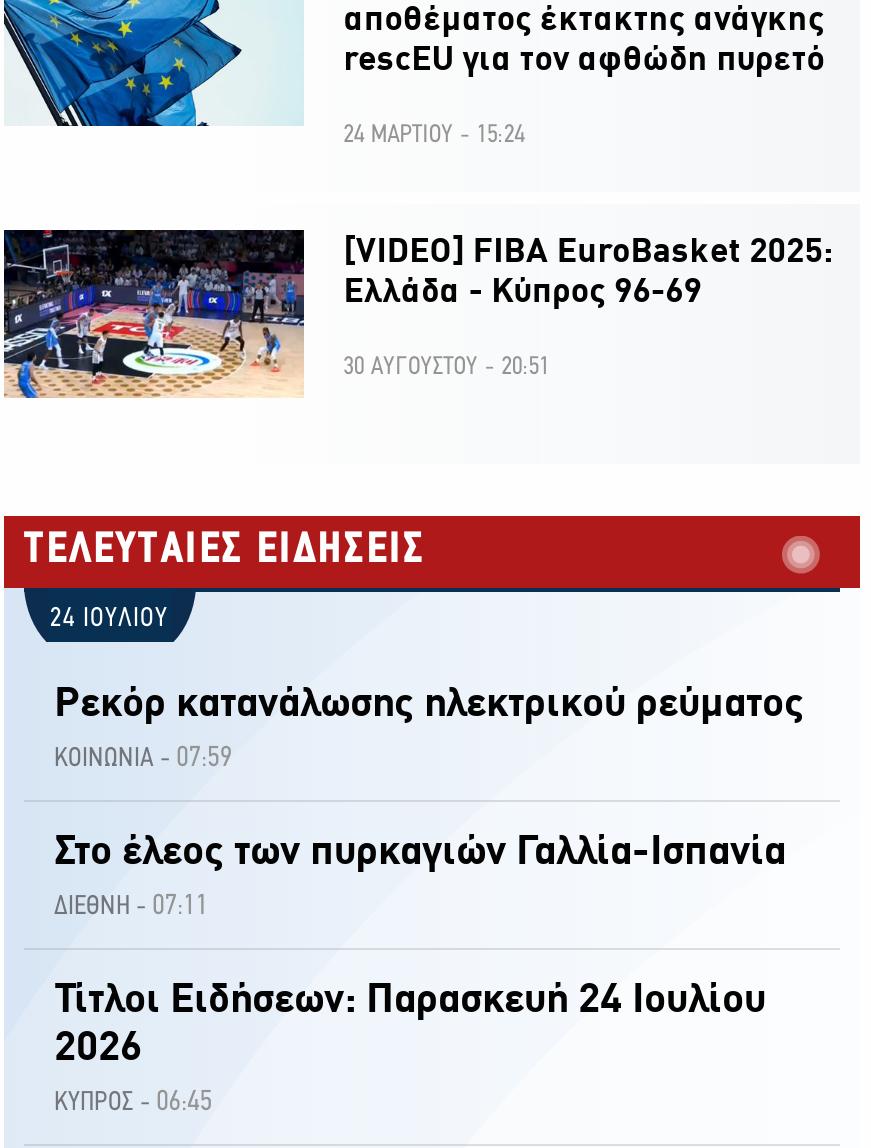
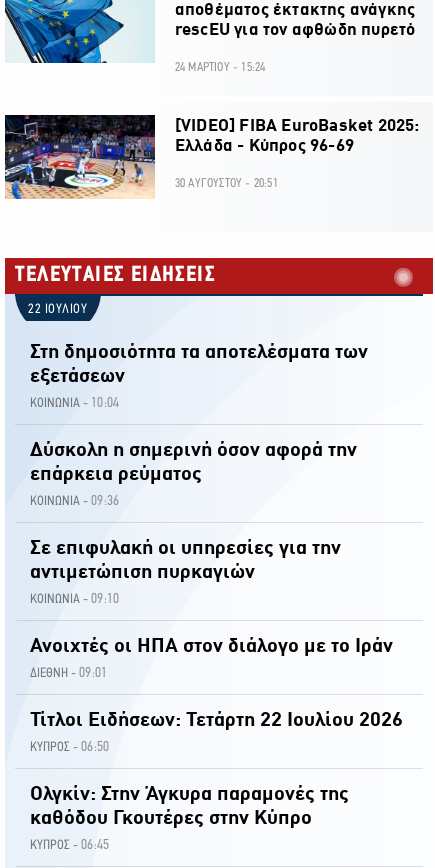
[50,606,804,1068] 24 ΙΟΥΛΙΟΥ | Ρεκόρ κατανάλωσης ηλεκτρικού ρεύματος | ΚΟΙΝΩΝΙΑ - 07:59 | Στο έλεος των πυρκαγιών Γαλλία-Ισπανία | ΔΙΕΘΝΗ - 07:11 | Τίτλοι Ειδήσεων: Παρασκευή 24 Ιουλίου | 2026 -> [28,303,403,828] 22 ΙΟΥΛΙΟΥ | Στη δημοσιότητα τα αποτελέσματα των | εξετάσεων | ΚΟΙΝΩΝΙΑ - 10:04 | Δύσκολη η σημερινή όσον αφορά την | επάρκεια ρεύματος | ΚΟΙΝΩΝΙΑ - 09:36 | Σε επιφυλακή οι υπηρεσίες για την | αντιμετώπιση πυρκαγιών | ΚΟΙΝΩΝΙΑ - 09:10 | Ανοιχτές οι ΗΠΑ στον διάλογο με το Ιράν | ΔΙΕΘΝΗ - 09:01 | Τίτλοι Ειδήσεων: Τετάρτη 22 Ιουλίου 2026 | ΚΥΠΡΟΣ - 06:50 | Ολγκίν: Στην Άγκυρα παραμονές της | καθόδου Γκουτέρες στην Κύπρο

